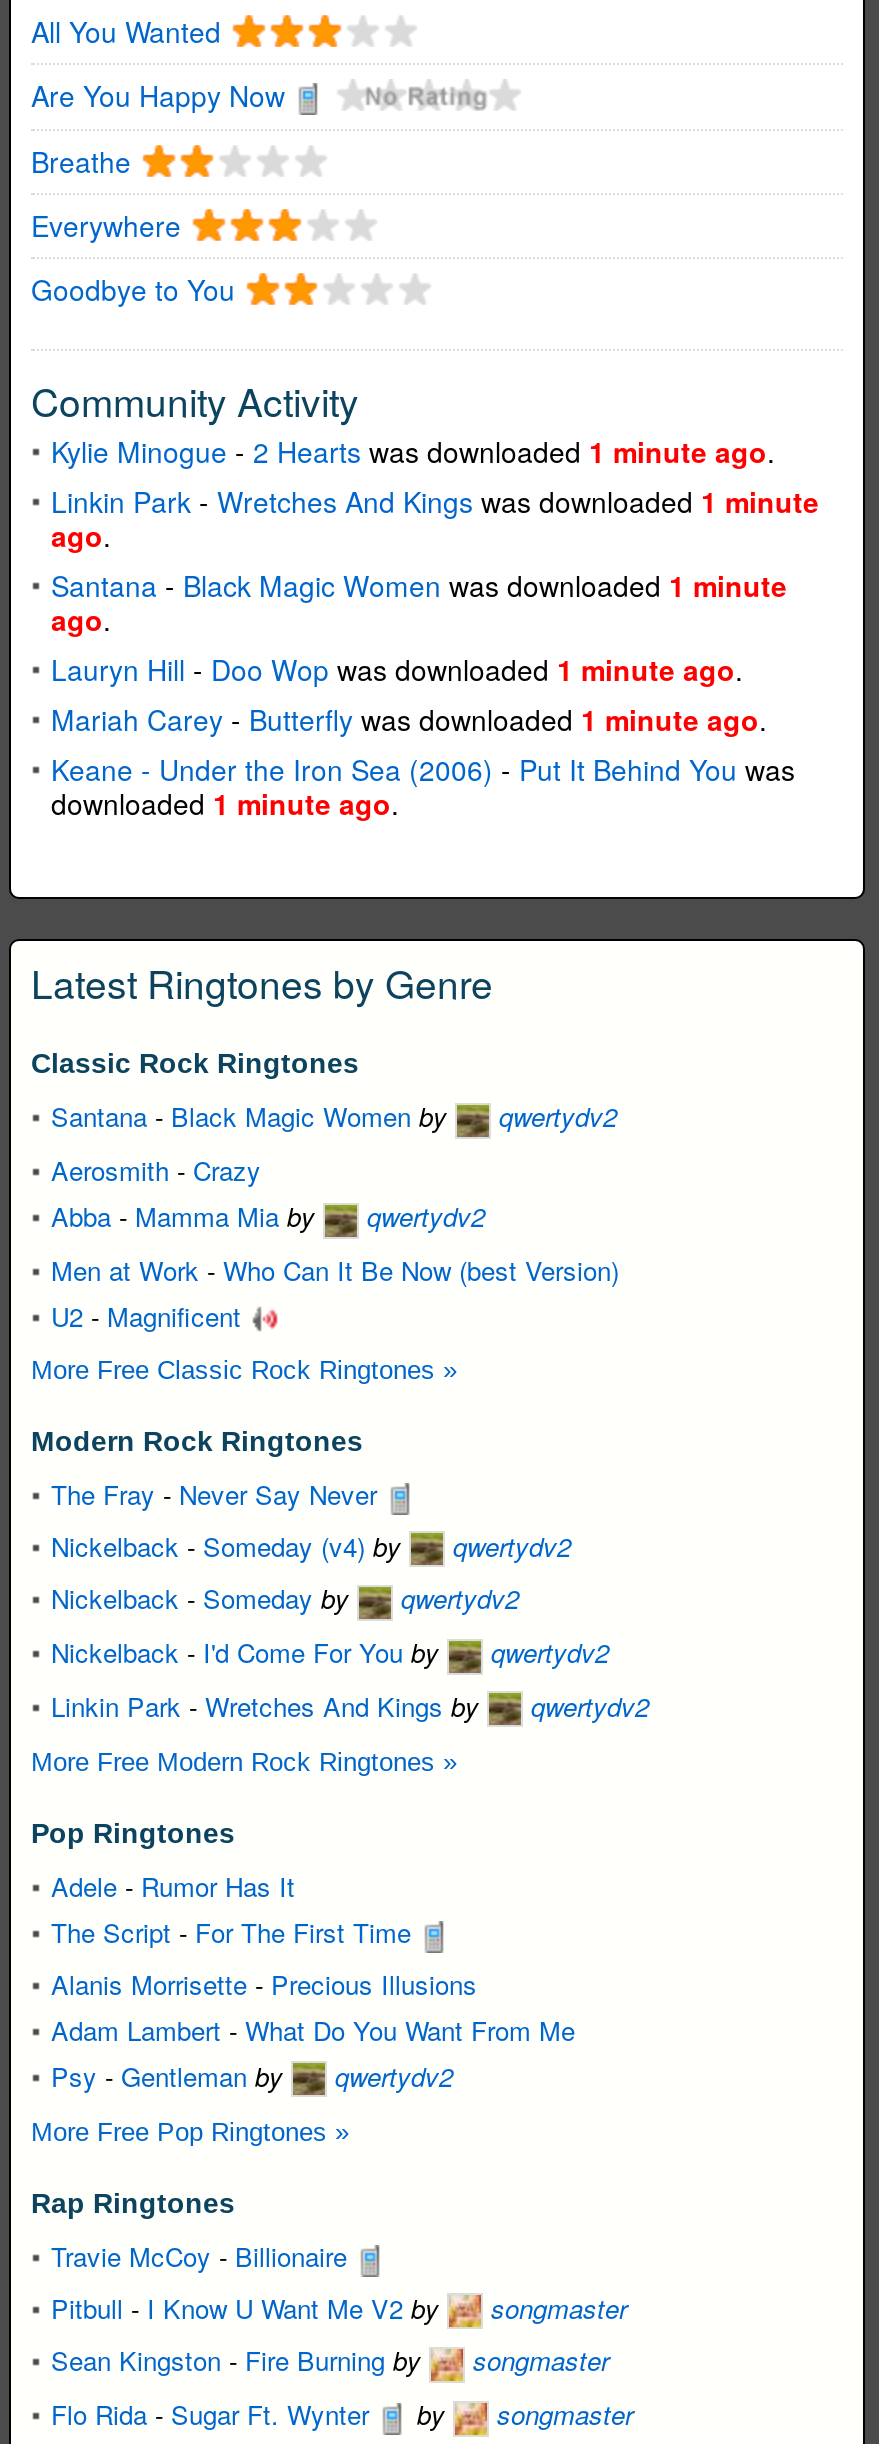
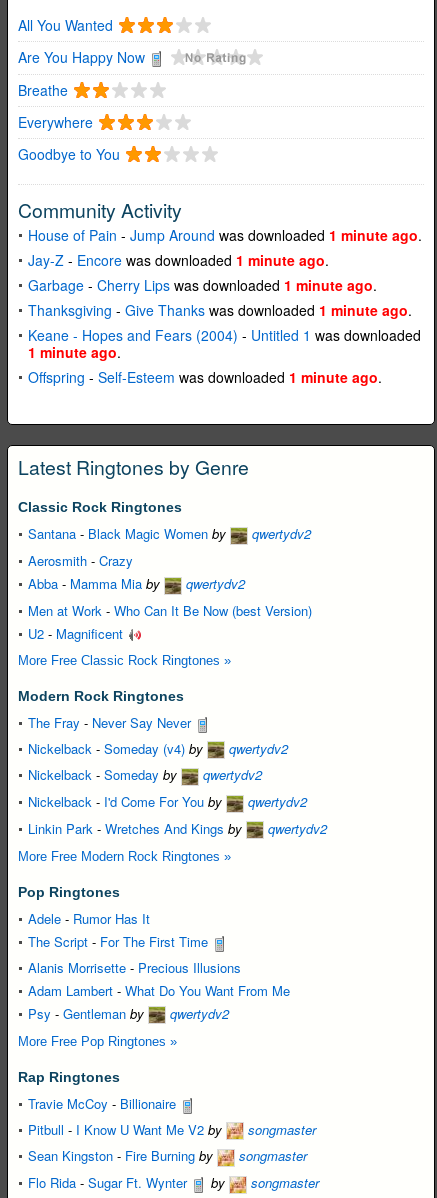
[51,432,819,824] Kylie Minogue - 2 Hearts was downloaded 1 minute ago. | Linkin Park - Wretches And Kings was downloaded 1 minute | ago. | Santana - Black Magic Women was downloaded 1 minute | ago. | Lauryn Hill - Doo Wop was downloaded 1 minute ago. | Mariah Carey - Butterfly was downloaded 1 minute ago. | Keane - Under the Iron Sea (2006) - Put It Behind You was | downloaded 1 minute ago. -> [28,225,422,387] House of Pain - Jump Around was downloaded 1 minute ago. | Jay-Z - Encore was downloaded 1 minute ago. | Garbage - Cherry Lips was downloaded 1 minute ago. | Thanksgiving - Give Thanks was downloaded 1 minute ago. | Keane - Hopes and Fears (2004) - Untitled 1 was downloaded | 1 minute ago. | Offspring - Self-Esteem was downloaded 1 minute ago.

